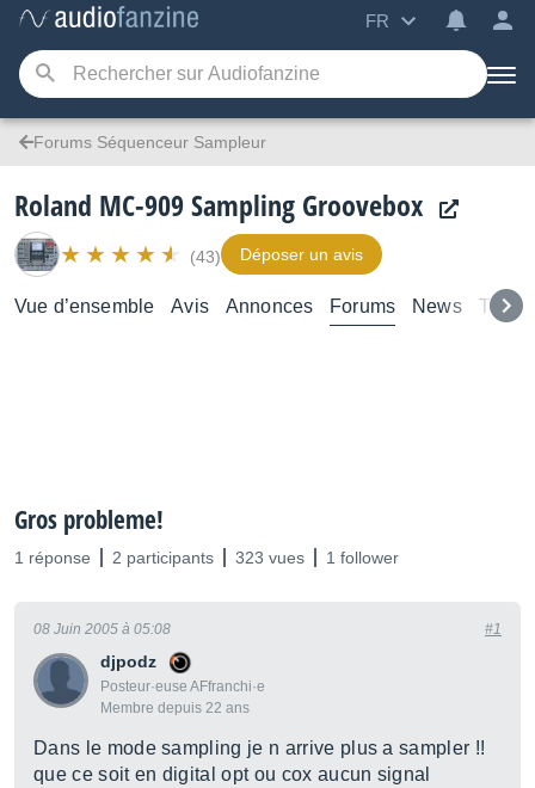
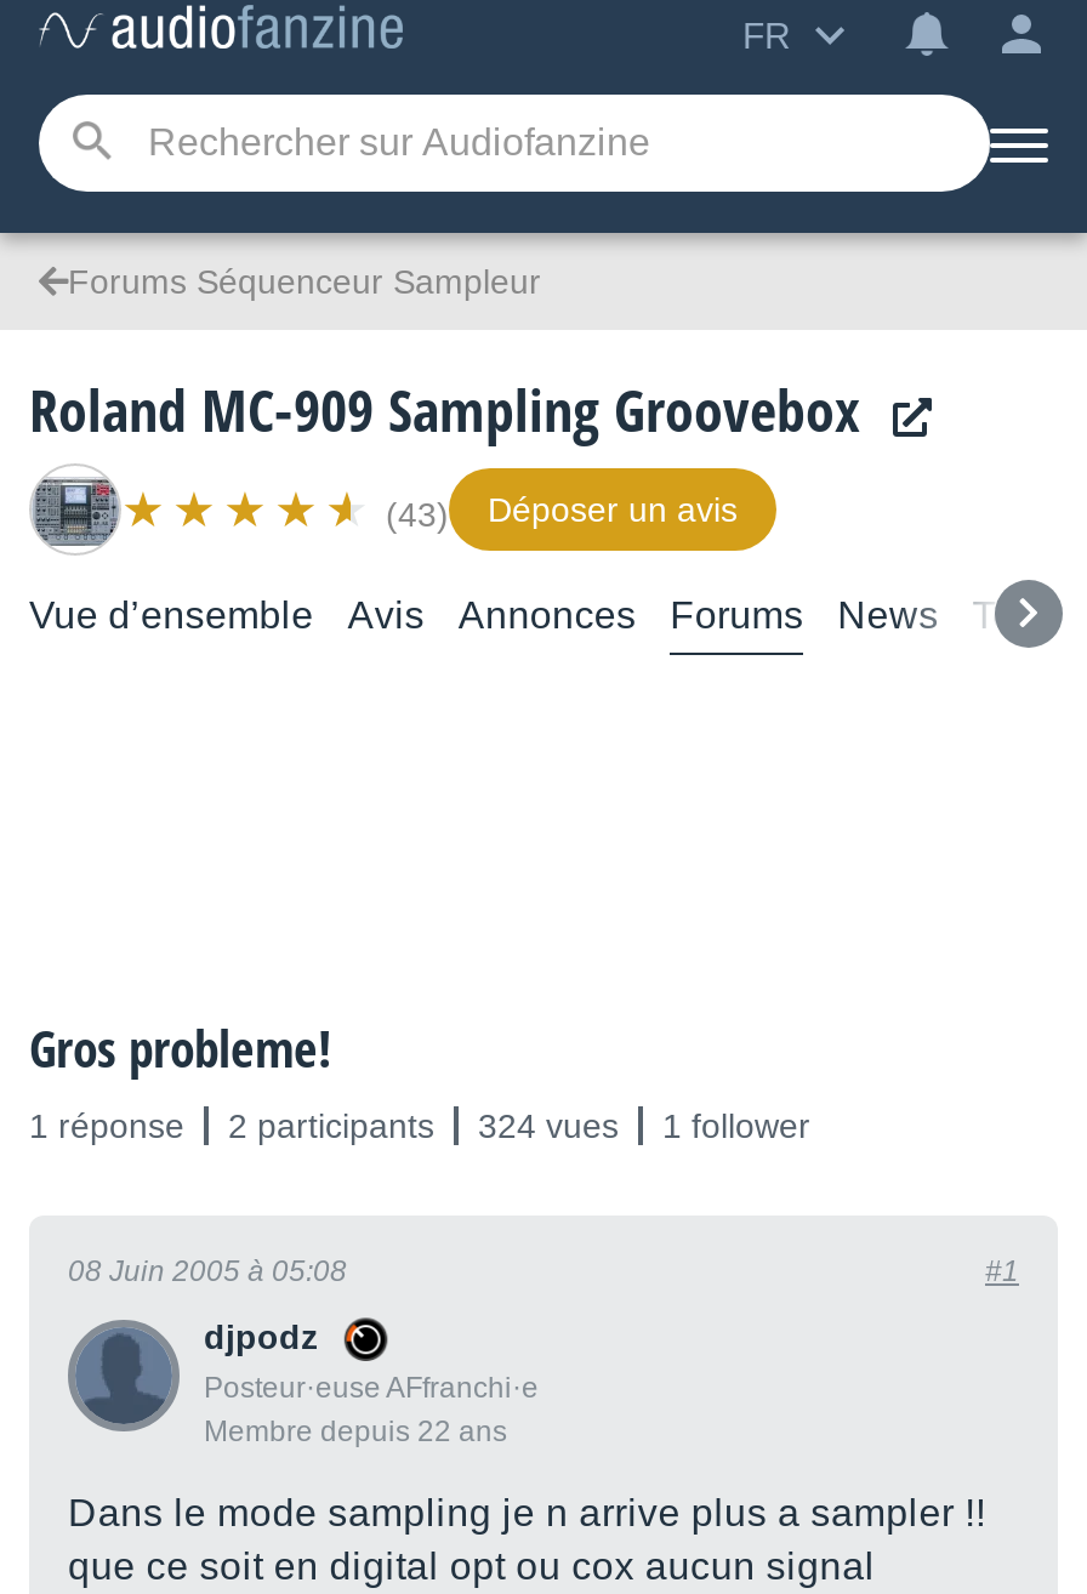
[14,548,399,567] 1 réponse 2 participants 323 vues 1 follower -> [29,1106,810,1145] 1 réponse 2 participants 324 vues 1 follower

